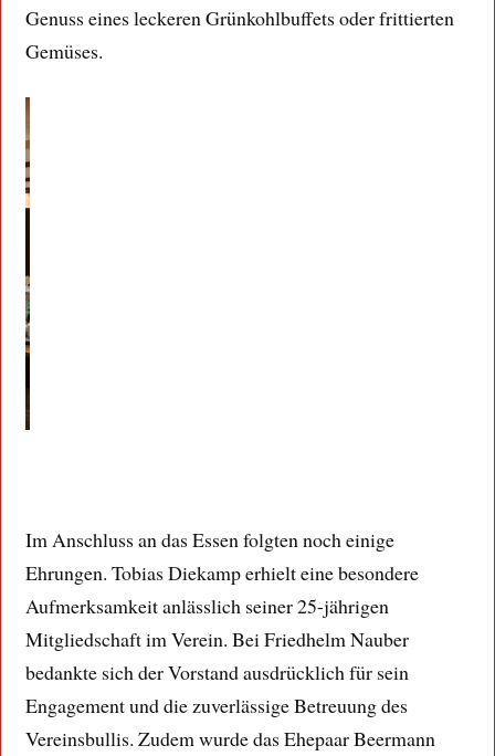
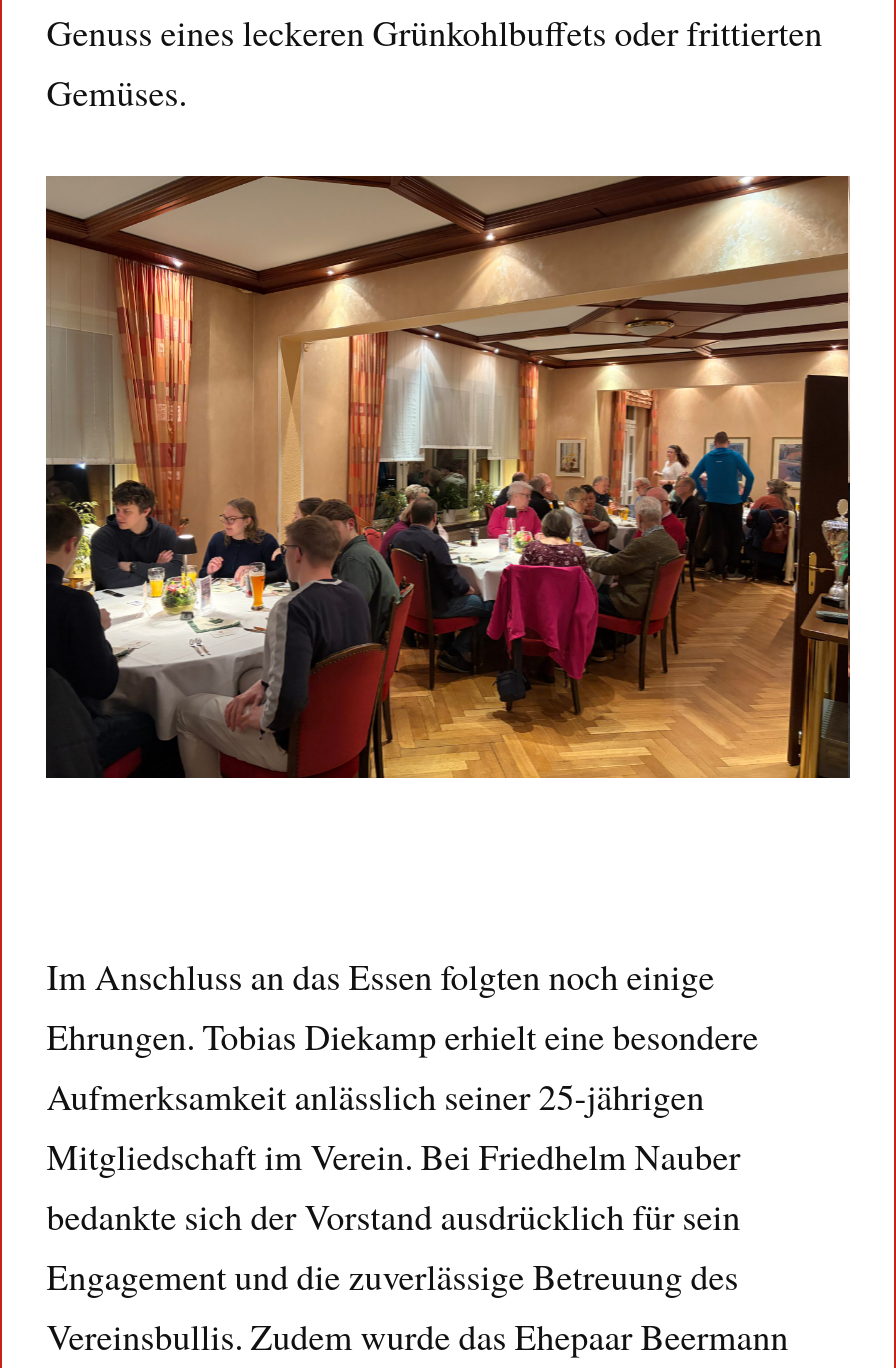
none -> [44,174,852,780] [image]

